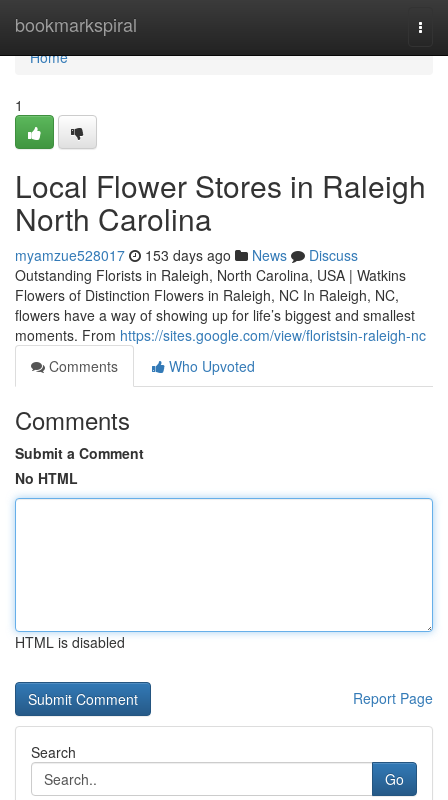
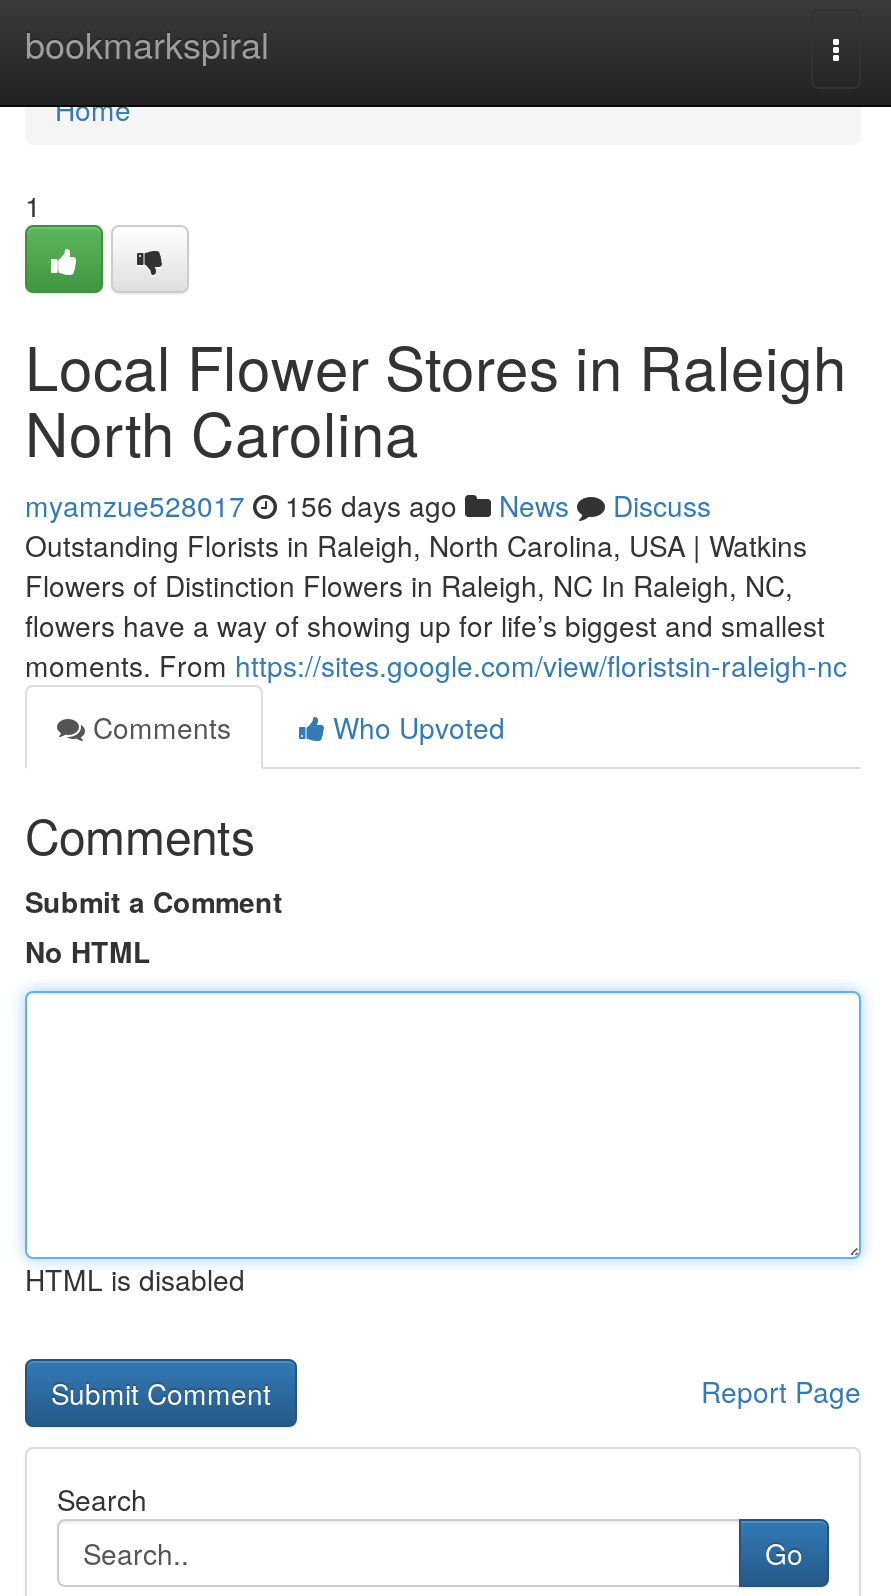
[15,245,358,265] myamzue528017 153 days ago News Discuss -> [25,485,711,525] myamzue528017 156 days ago News Discuss

